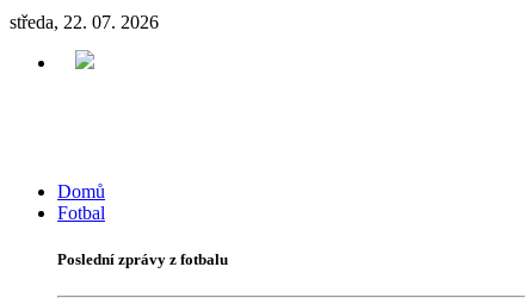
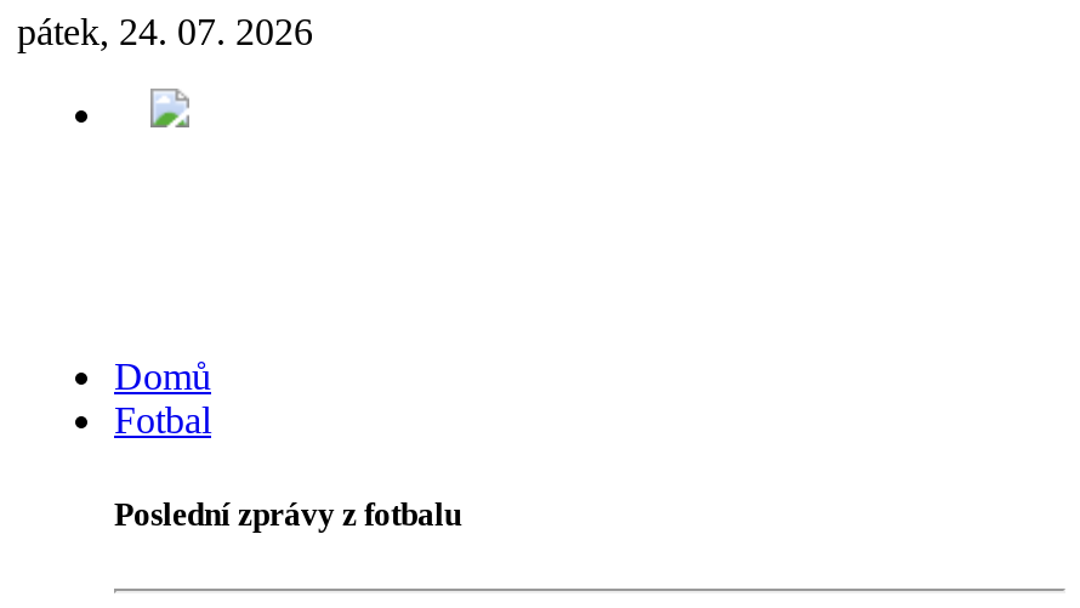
[10,12,159,32] středa, 22. 07. 2026 -> [17,11,313,52] pátek, 24. 07. 2026

